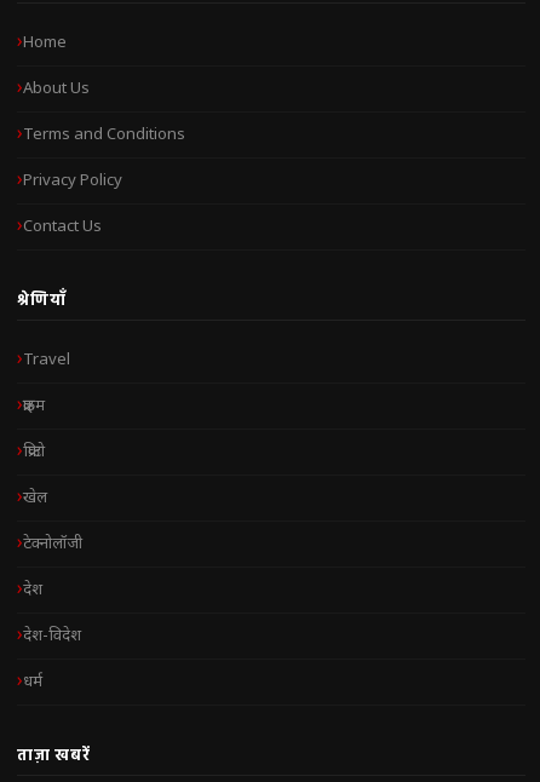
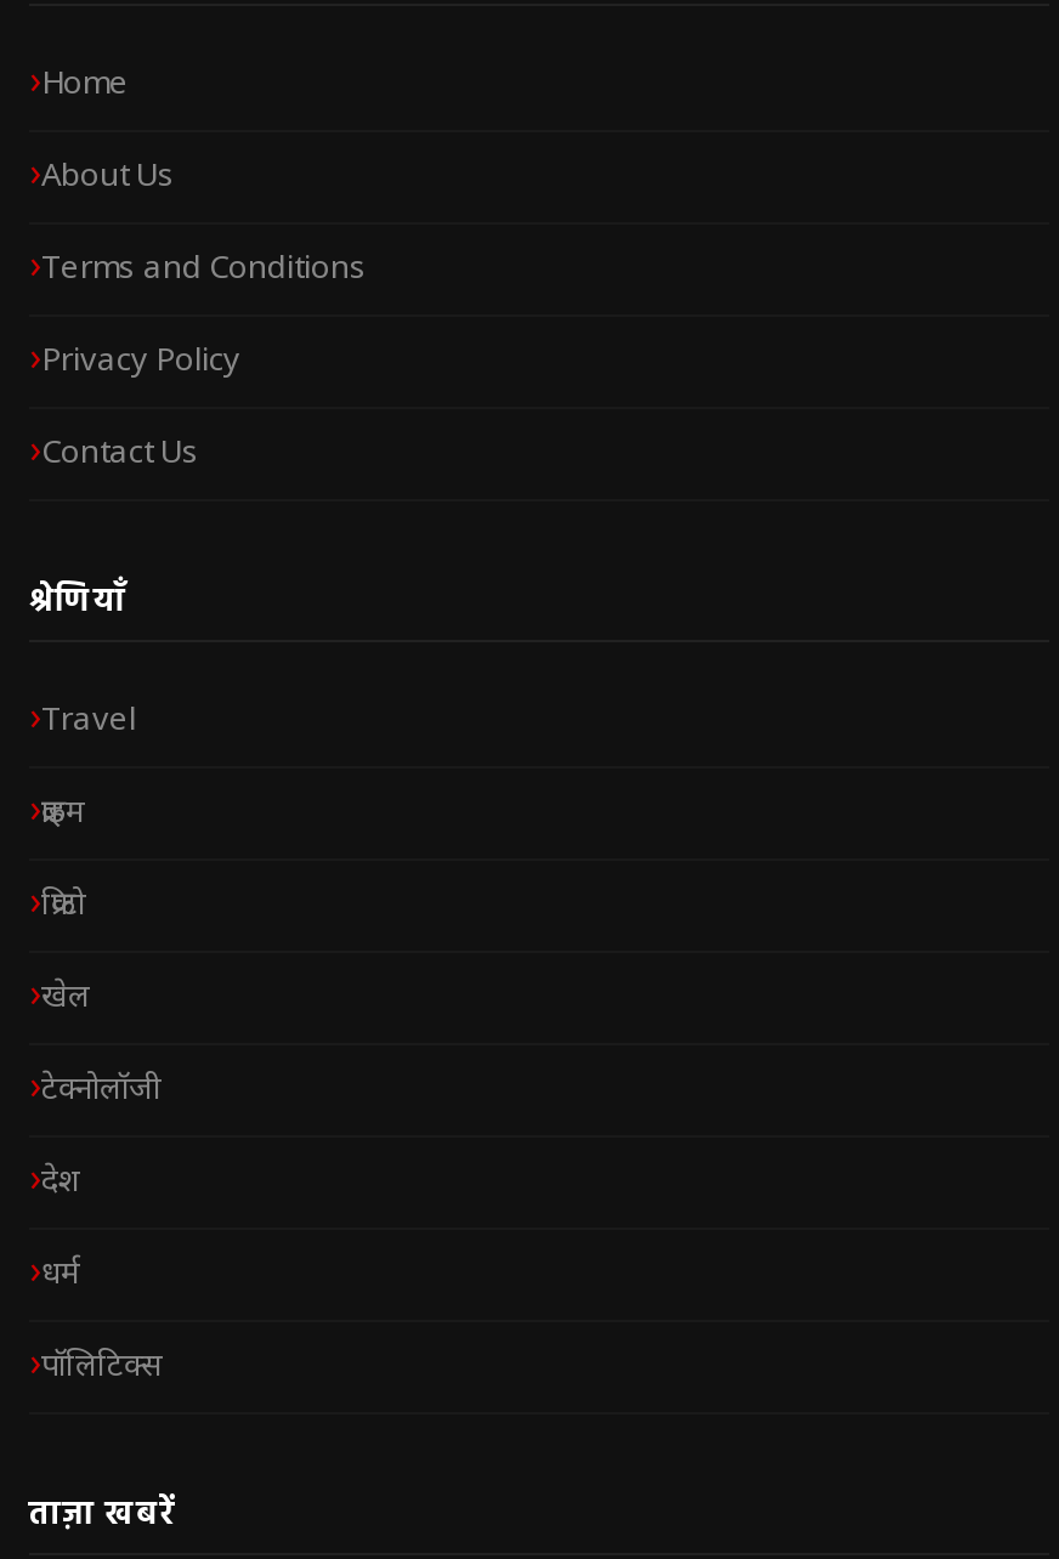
[23,625,81,646] देश-विदेश -> none
moved [23,671,42,692] -> [41,1253,80,1294]: धर्म
none -> [41,1345,163,1387] पॉलिटिक्स

